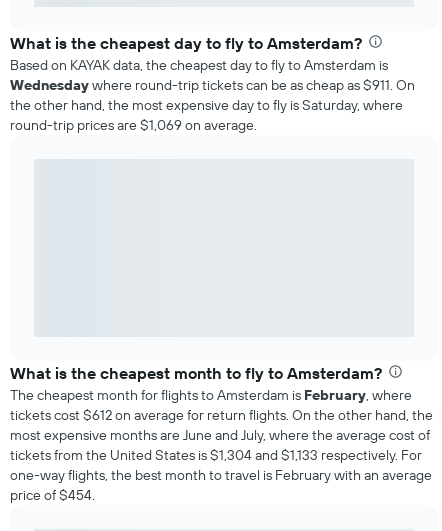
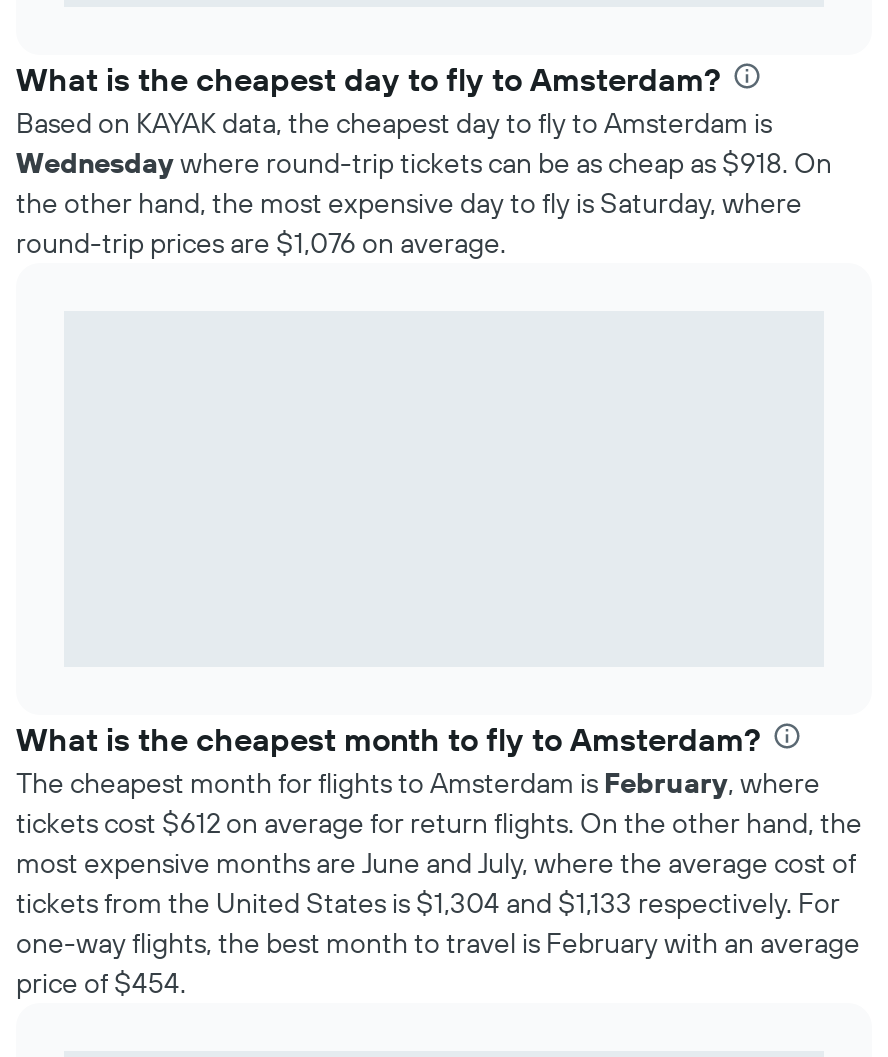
[10,76,415,94] Wednesdaywhere round-trip tickets can be as cheap as $911. On -> [16,145,832,181] Wednesdaywhere round-trip tickets can be as cheap as $918. On
[10,116,257,134] round-trip prices are $1,069 on average. -> [16,225,506,261] round-trip prices are $1,076 on average.

